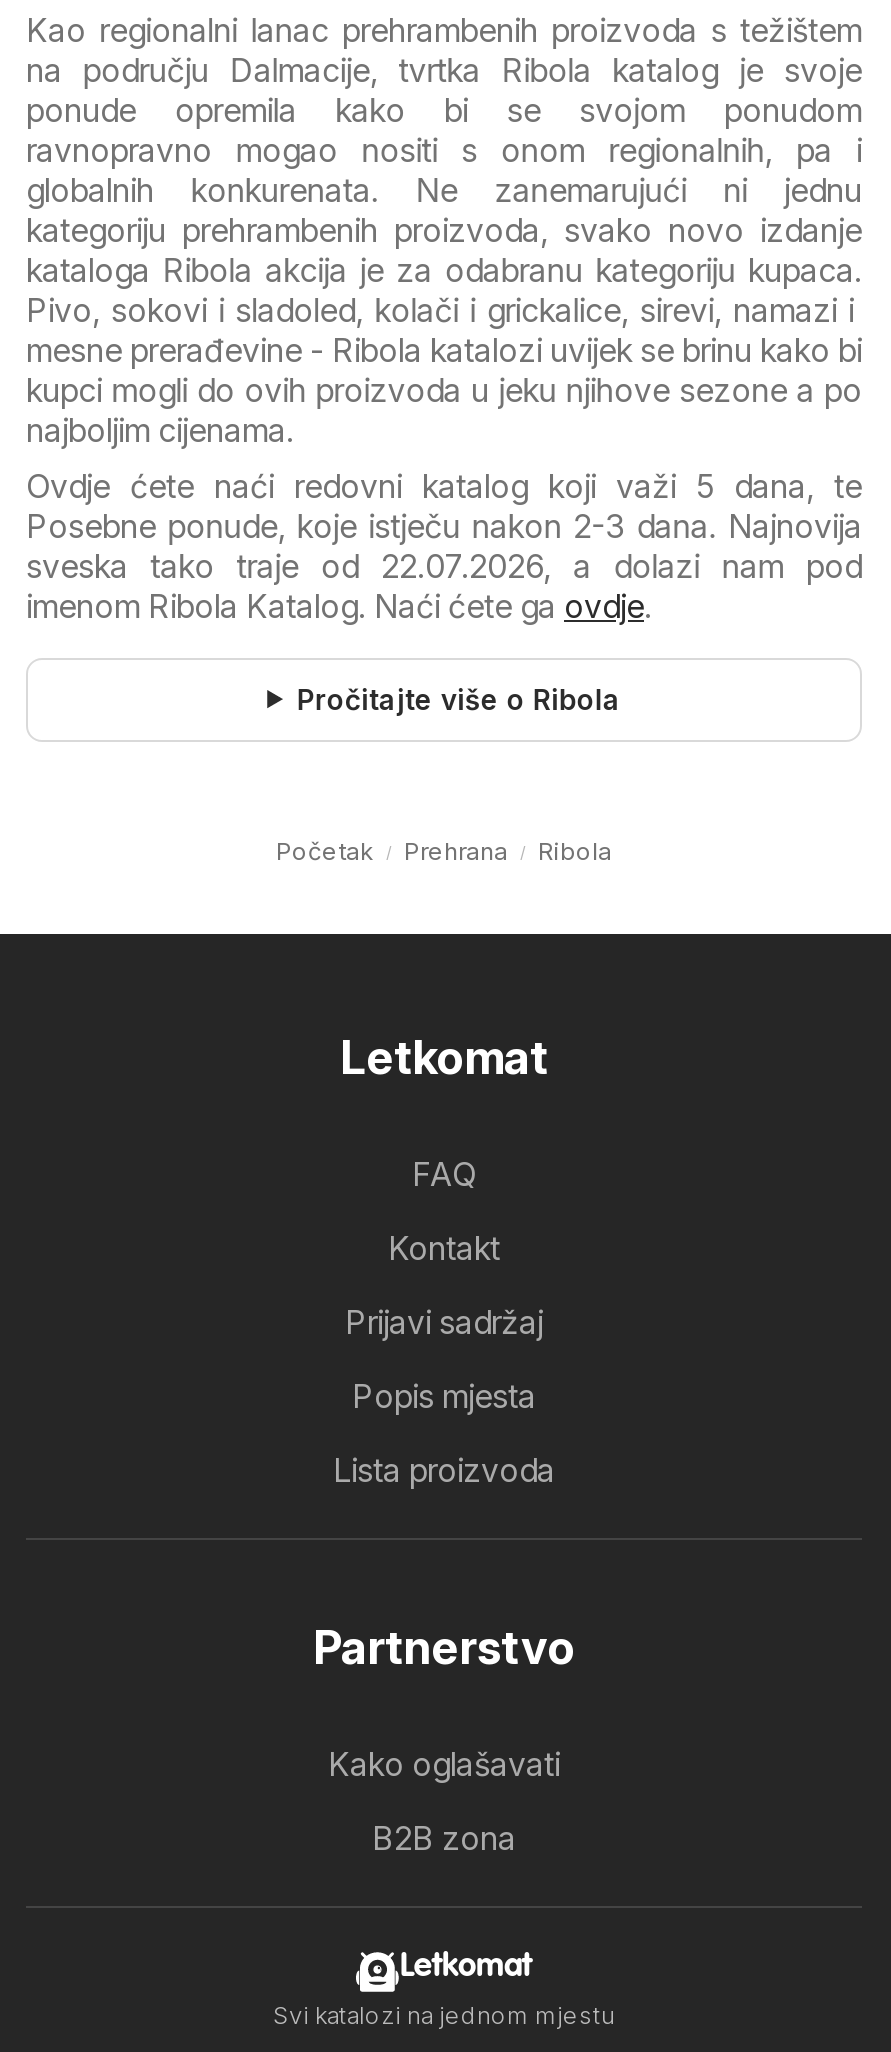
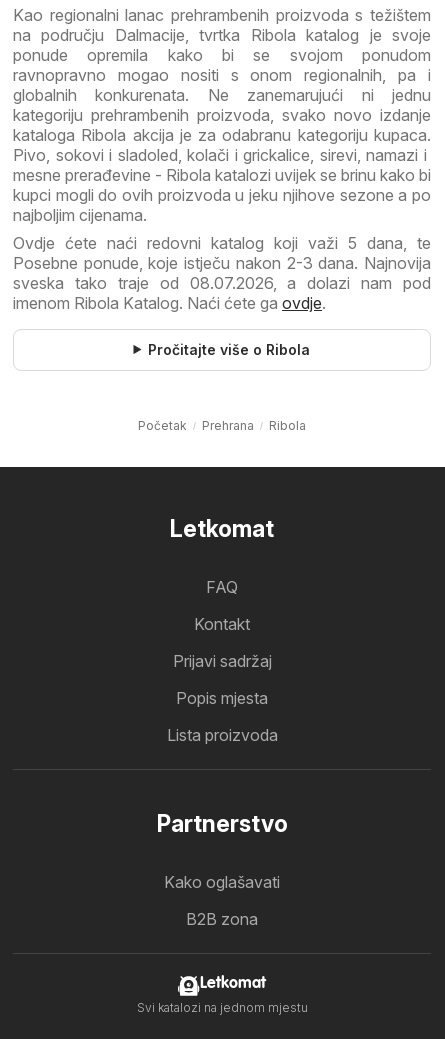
[26,545,862,585] sveska tako traje od 22.07.2026, a dolazi nam pod -> [13,272,431,292] sveska tako traje od 08.07.2026, a dolazi nam pod

